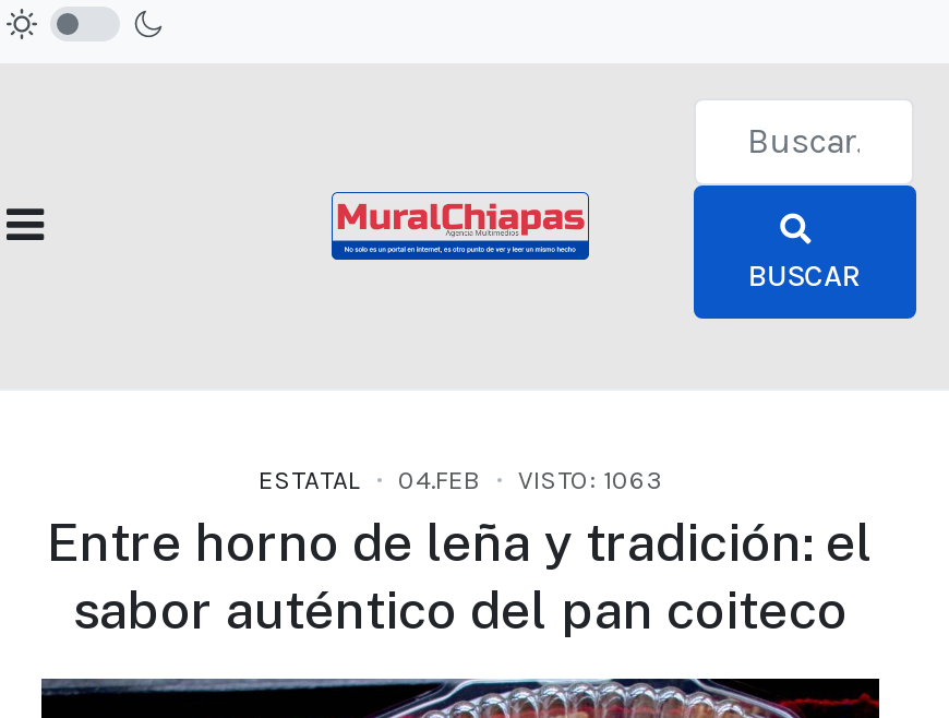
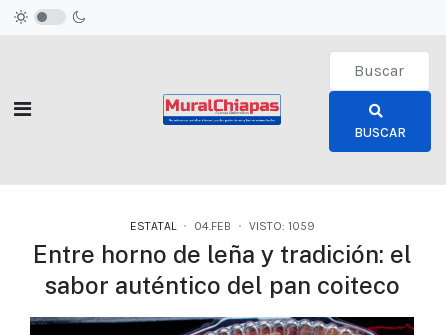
[259,465,662,496] ESTATAL 04.FEB VISTO: 1063 -> [129,219,314,233] ESTATAL 04.FEB VISTO: 1059

